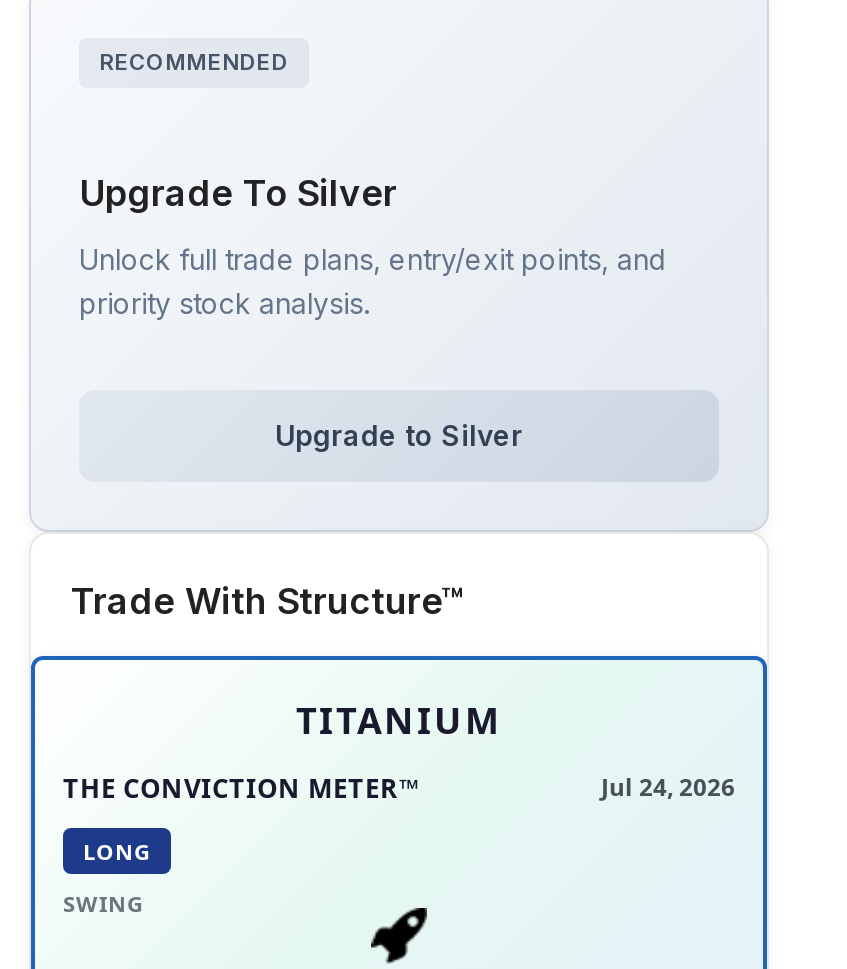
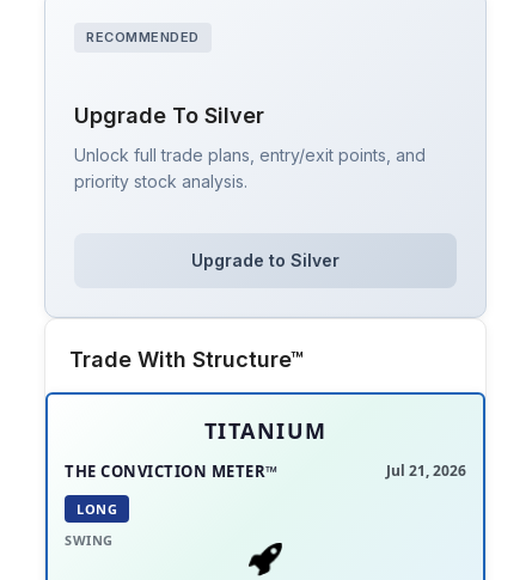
[601,771,735,805] Jul 24, 2026 -> [386,461,466,481] Jul 21, 2026

